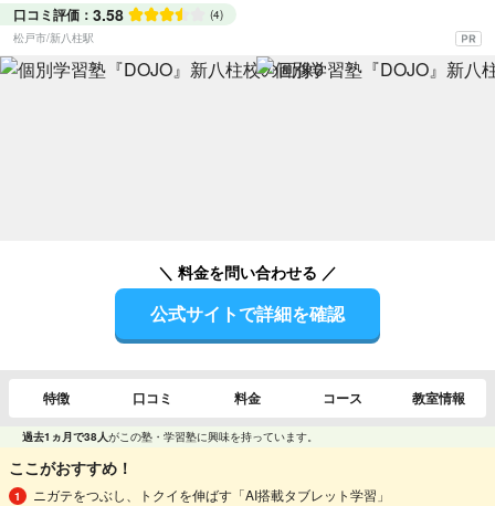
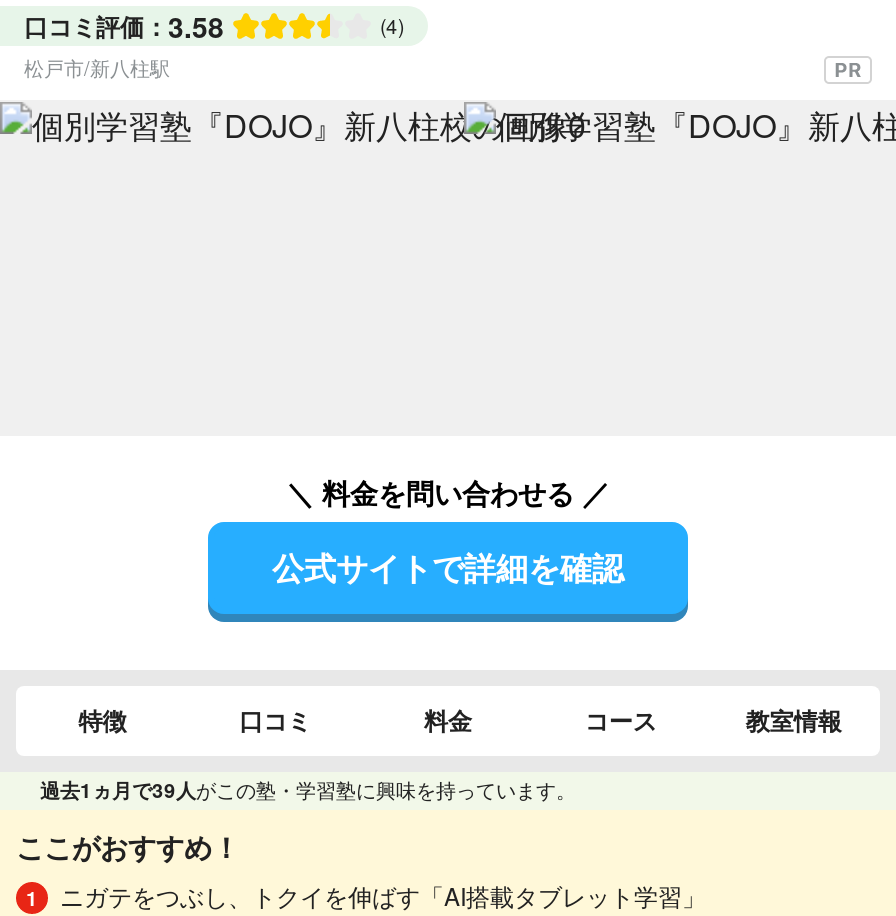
[22,429,318,444] 過去1ヵ月で38人がこの塾・学習塾に興味を持っています。 -> [40,776,576,804] 過去1ヵ月で39人がこの塾・学習塾に興味を持っています。

